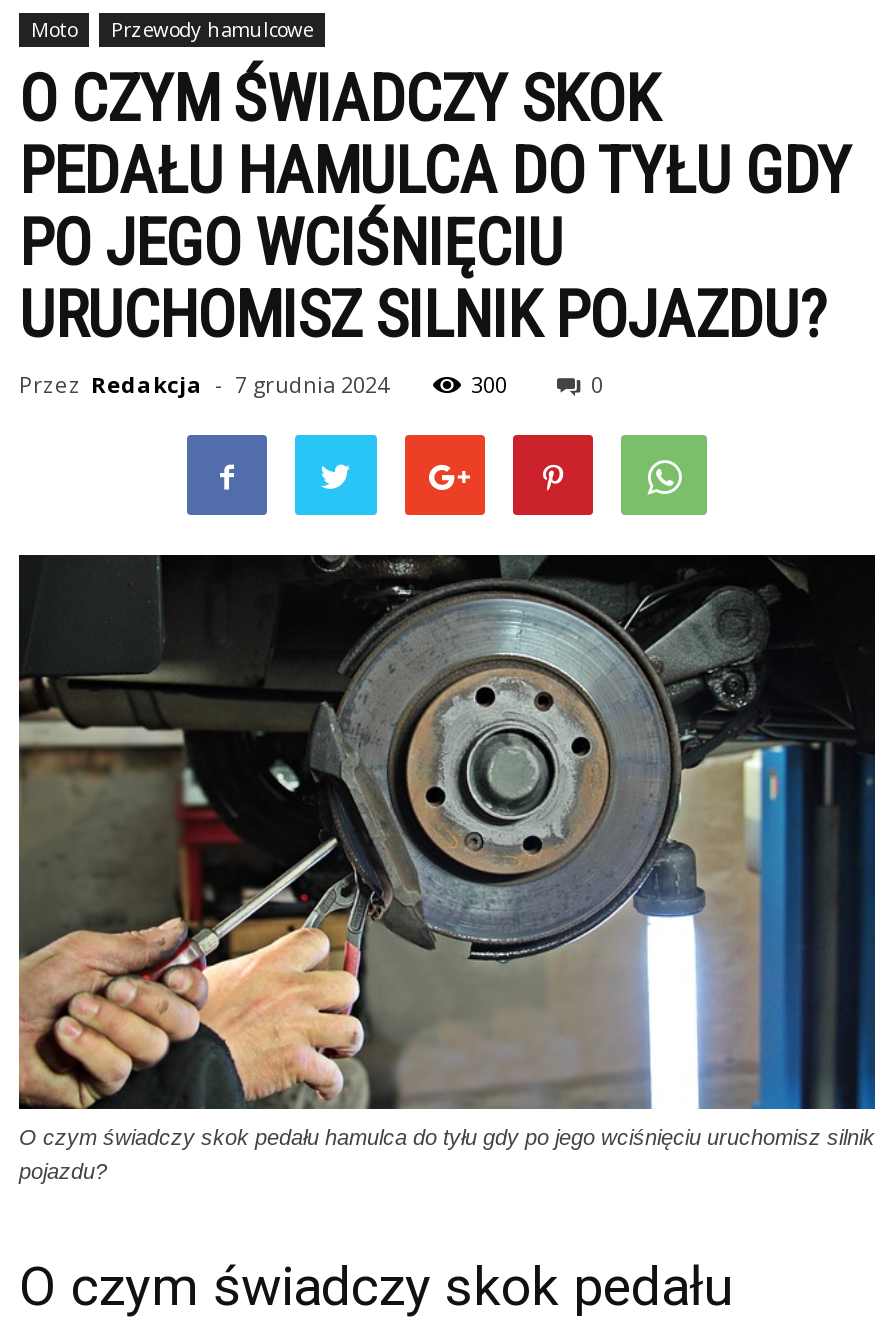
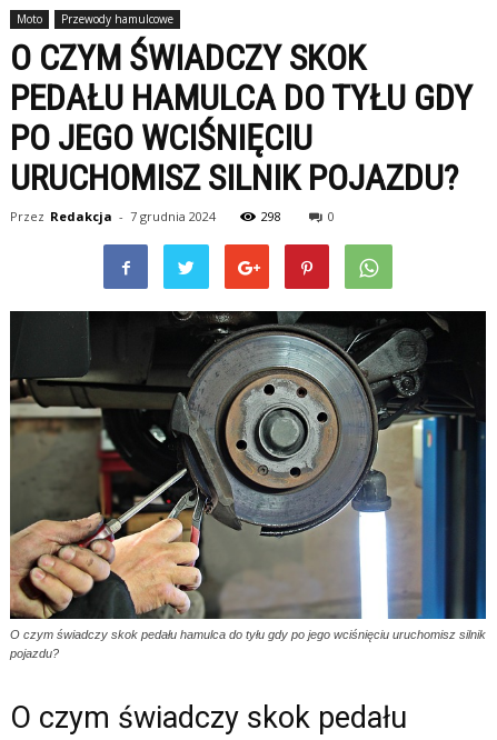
[471,369,507,399] 300 -> [261,208,281,224] 298

